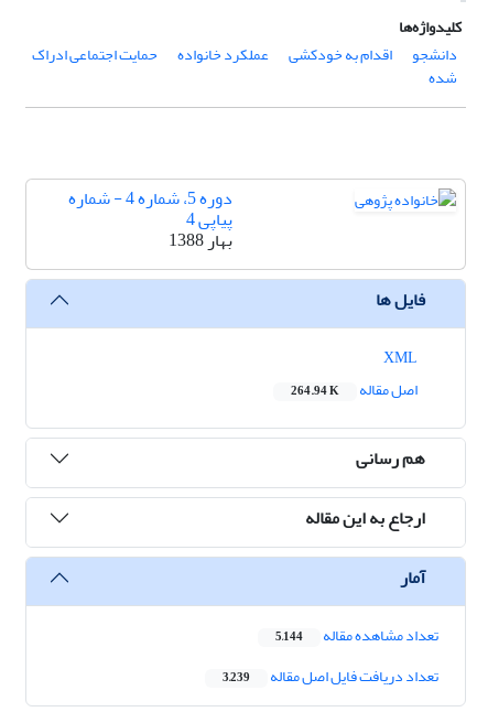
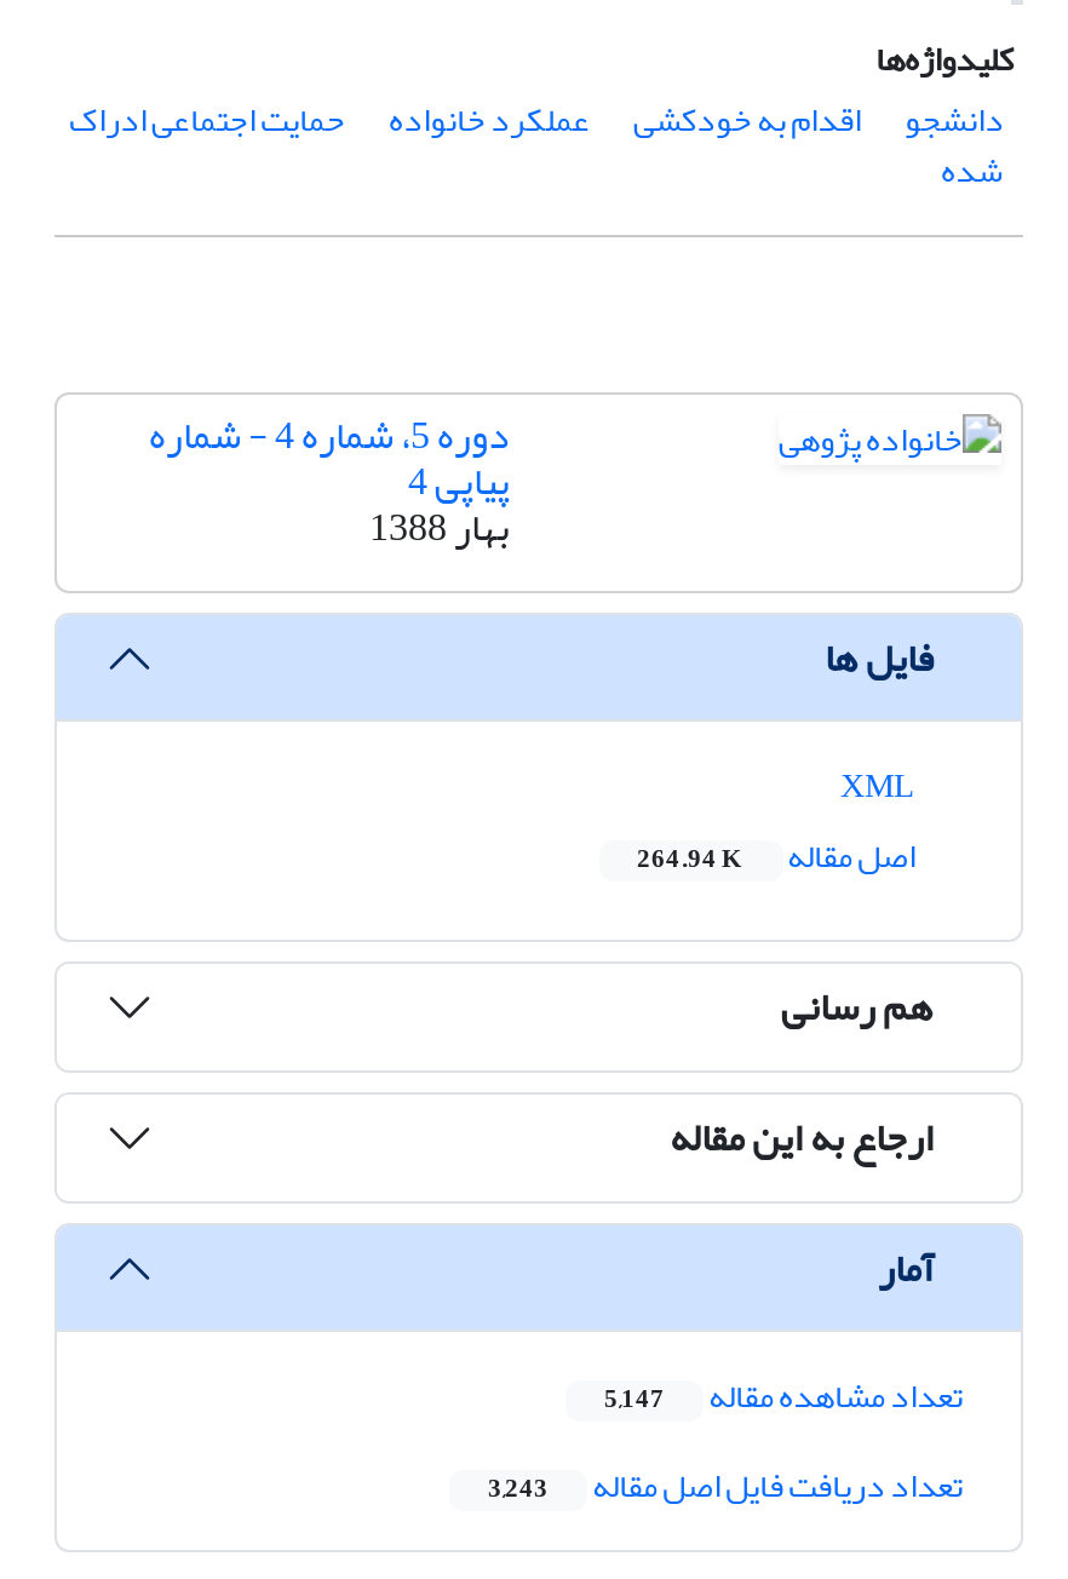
[275,621,438,651] تعداد مشاهده مقاله 5,144 -> [604,1364,963,1430] تعداد مشاهده مقاله 5,147
[223,662,438,691] تعداد دریافت فایل اصل مقاله 3,239 -> [488,1454,963,1519] تعداد دریافت فایل اصل مقاله 3,243

